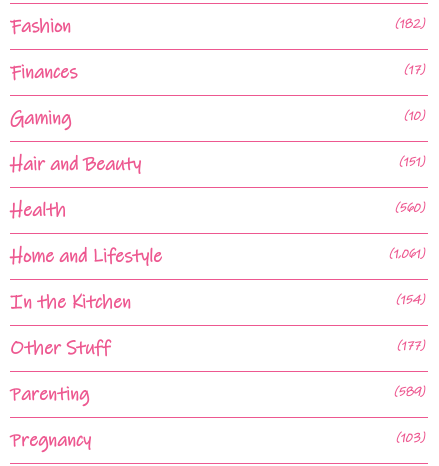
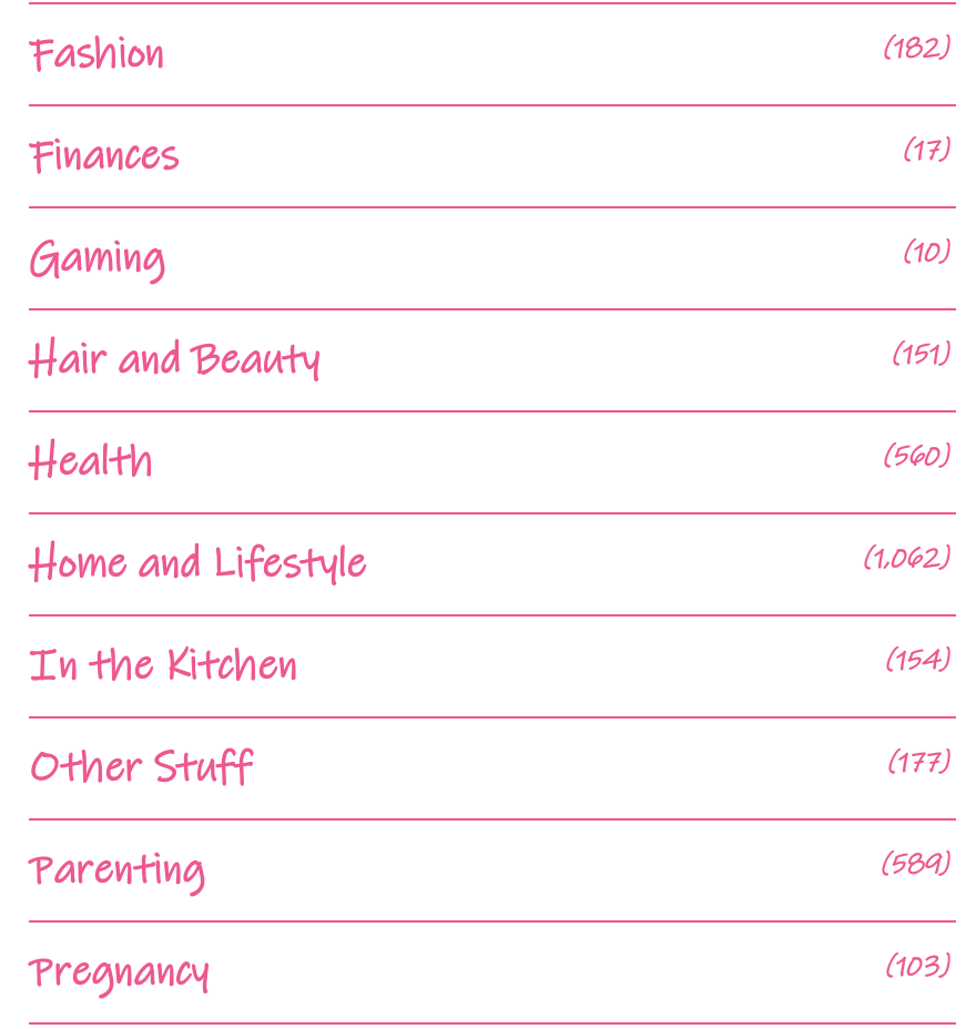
[388,245,425,260] (1,061) -> [861,540,949,573] (1,062)

